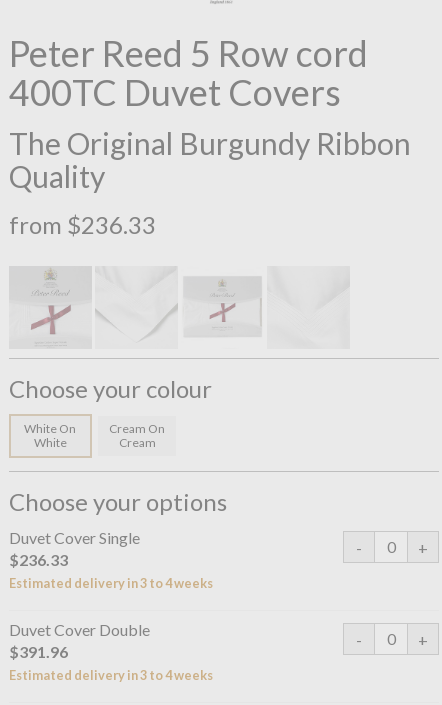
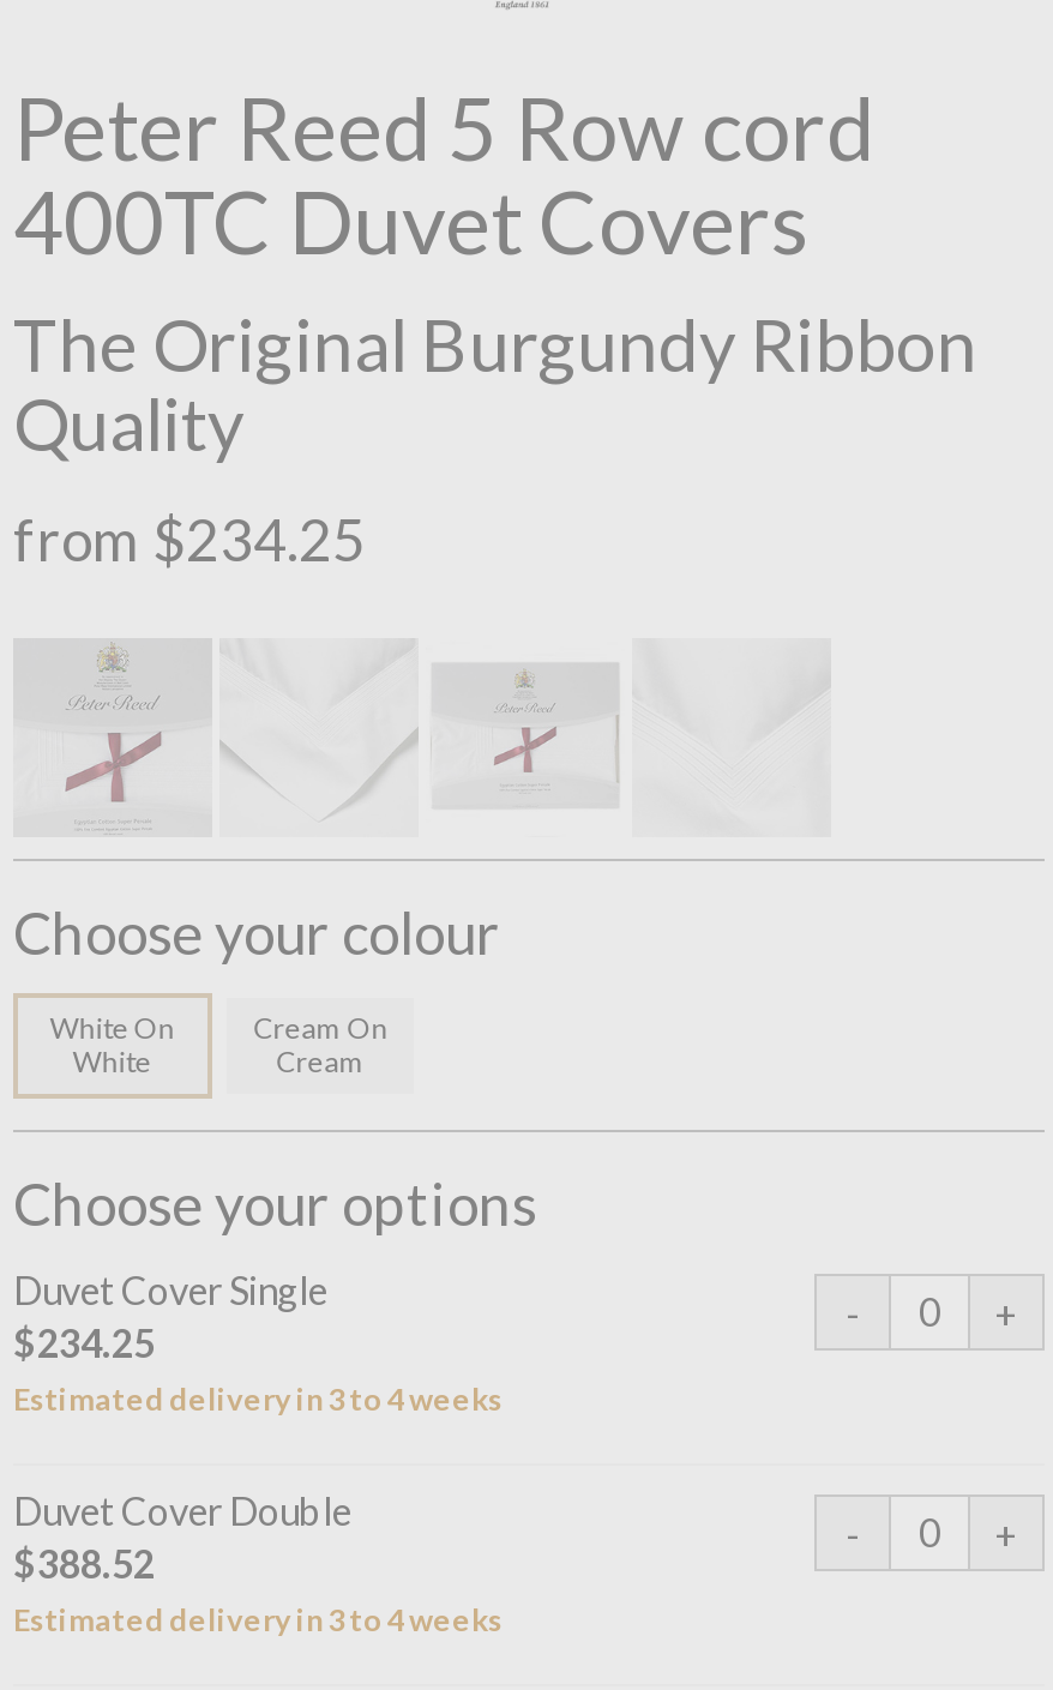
[9,210,156,239] from $236.33 -> [13,505,366,574] from $234.25
[9,550,68,569] $236.33 -> [13,1319,155,1365] $234.25
[9,642,68,661] $391.96 -> [13,1540,155,1585] $388.52

